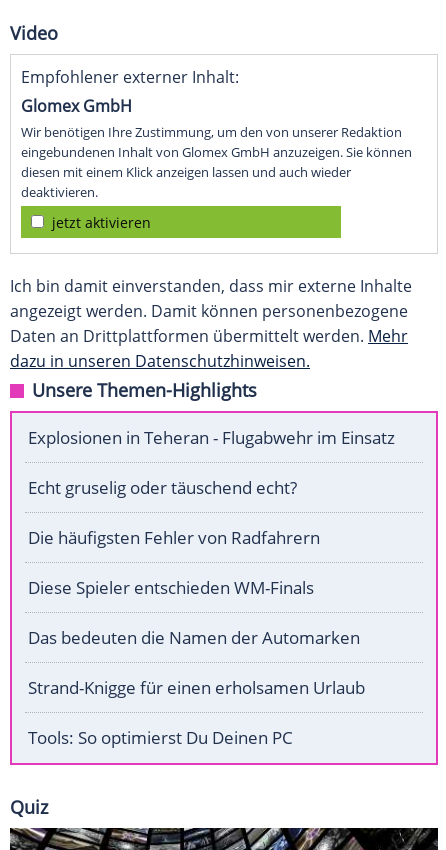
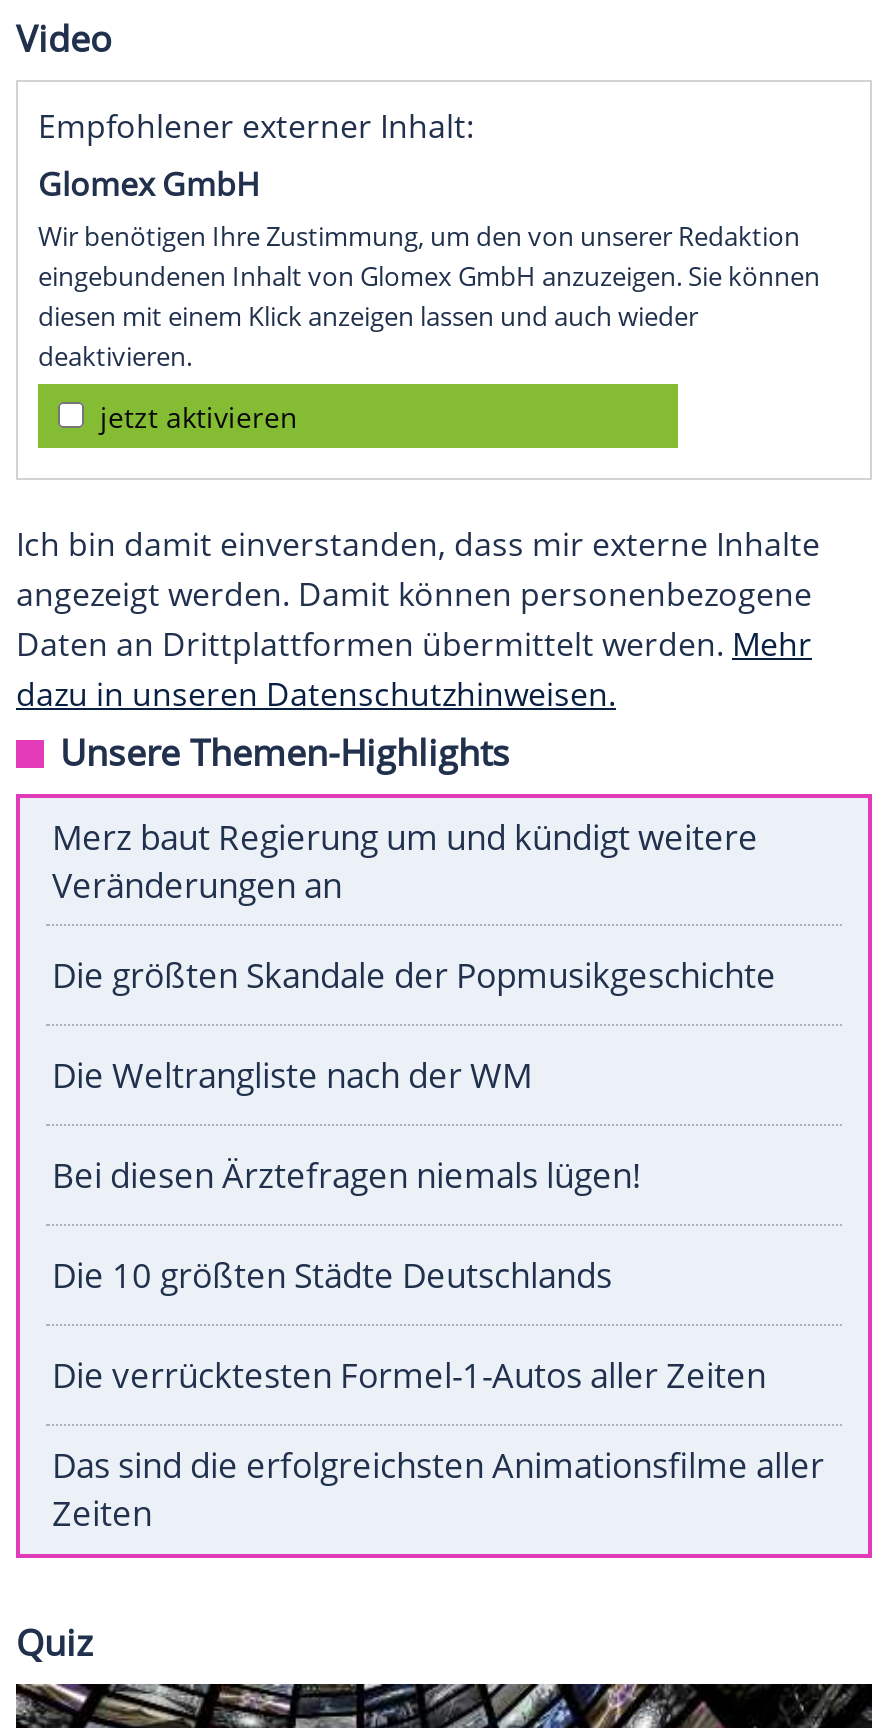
[28,426,395,449] Explosionen in Teheran - Flugabwehr im Einsatz -> [52,815,758,909] Merz baut Regierung um und kündigt weitere | Veränderungen an
[28,476,297,499] Echt gruselig oder täuschend echt? -> [52,953,776,999] Die größten Skandale der Popmusikgeschichte
[28,526,320,549] Die häufigsten Fehler von Radfahrern -> [52,1053,532,1099] Die Weltrangliste nach der WM
[28,576,314,599] Diese Spieler entschieden WM-Finals -> [52,1153,642,1199] Bei diesen Ärztefragen niemals lügen!
[28,626,360,649] Das bedeuten die Namen der Automarken -> [52,1253,612,1299] Die 10 größten Städte Deutschlands
[28,676,365,699] Strand-Knigge für einen erholsamen Urlaub -> [52,1353,766,1399] Die verrücktesten Formel-1-Autos aller Zeiten
[28,726,293,749] Tools: So optimierst Du Deinen PC -> [52,1443,824,1537] Das sind die erfolgreichsten Animationsfilme aller | Zeiten

